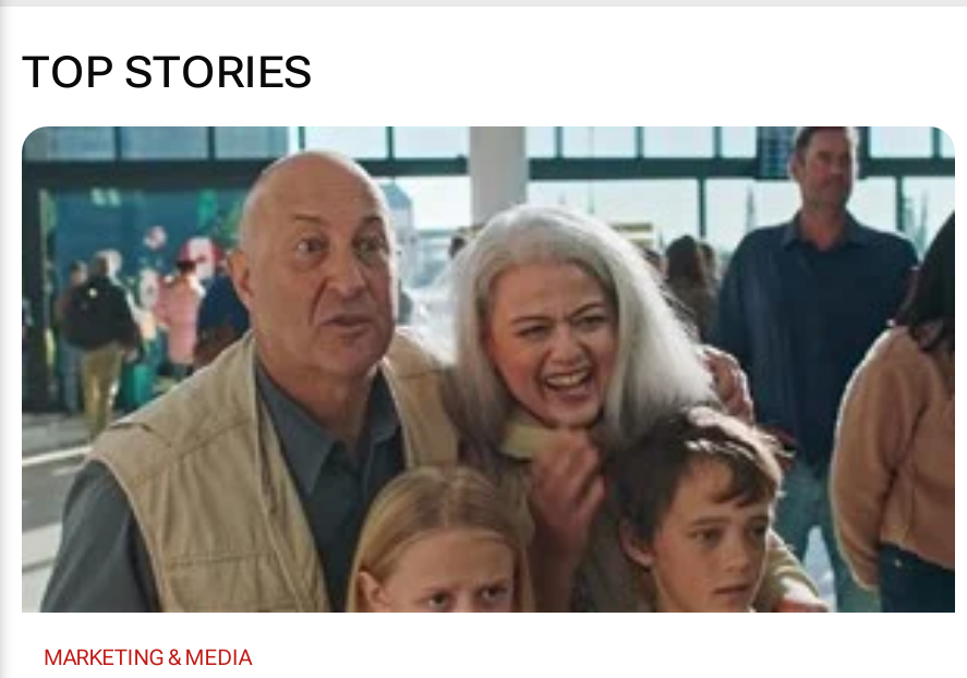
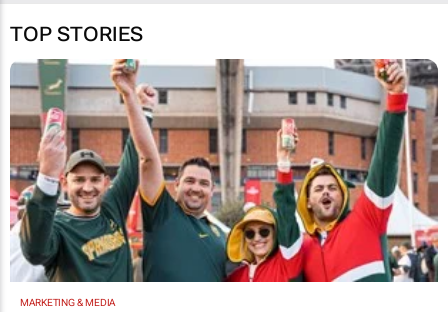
[20,124,957,615] [image] -> [9,58,439,283] [image]

